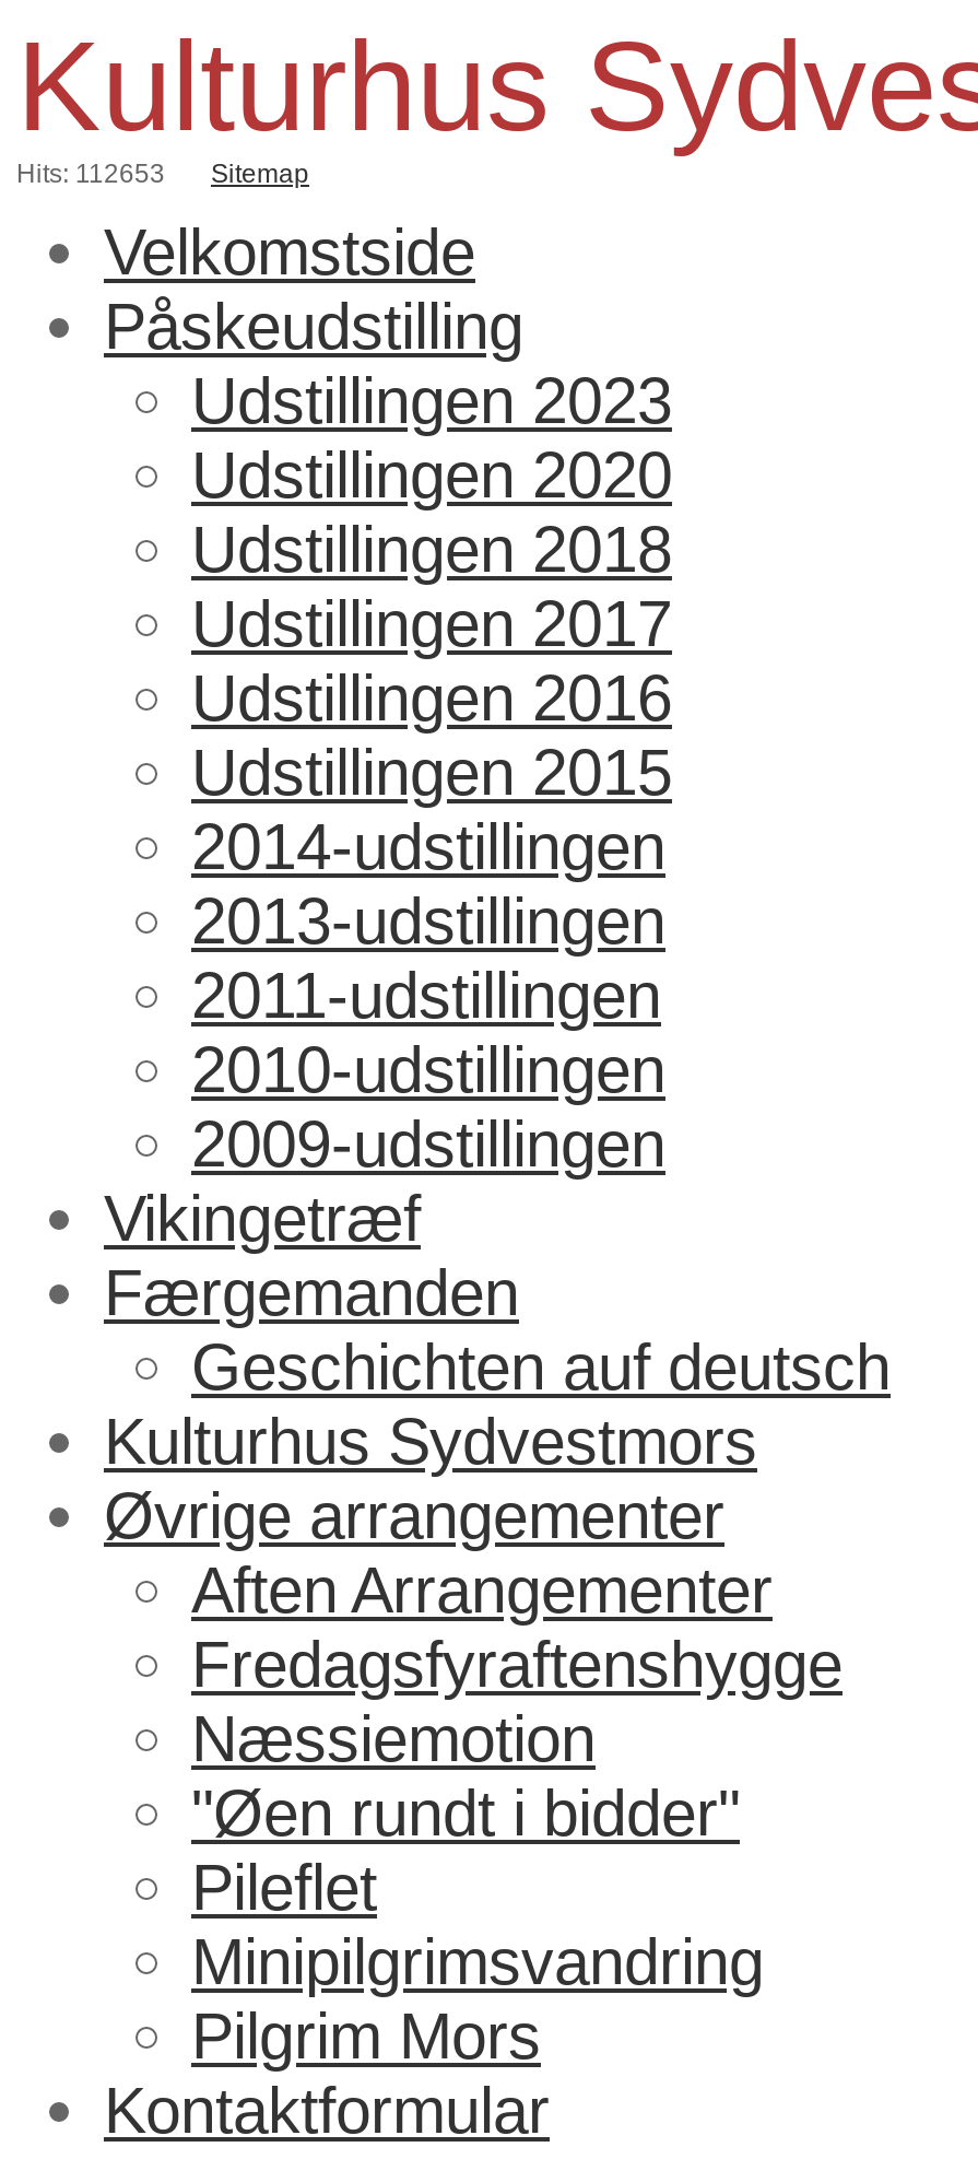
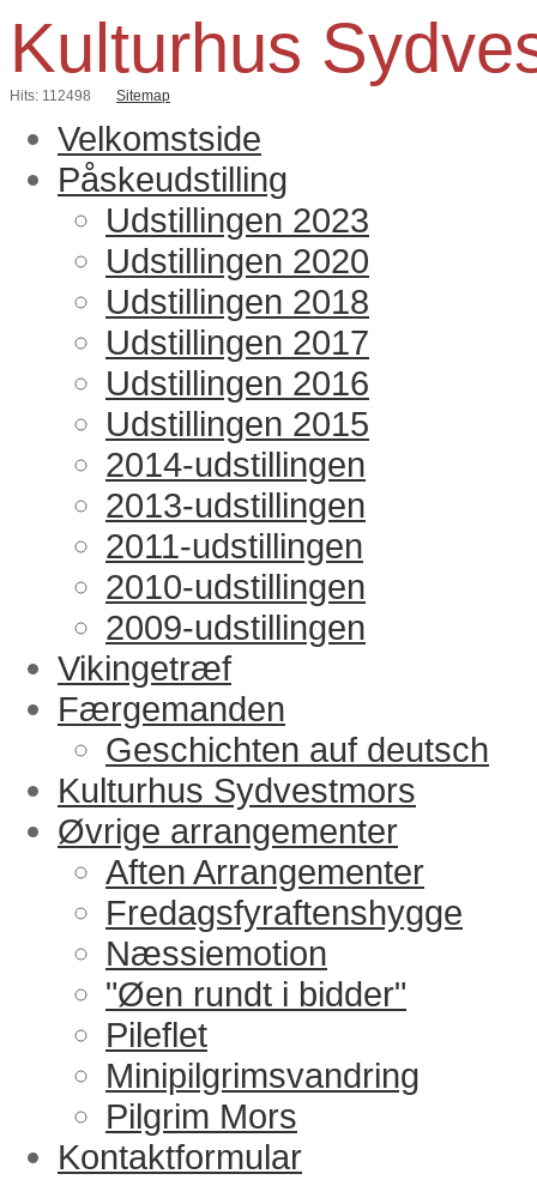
[16,159,309,189] Hits: 112653 Sitemap -> [10,87,170,104] Hits: 112498 Sitemap

